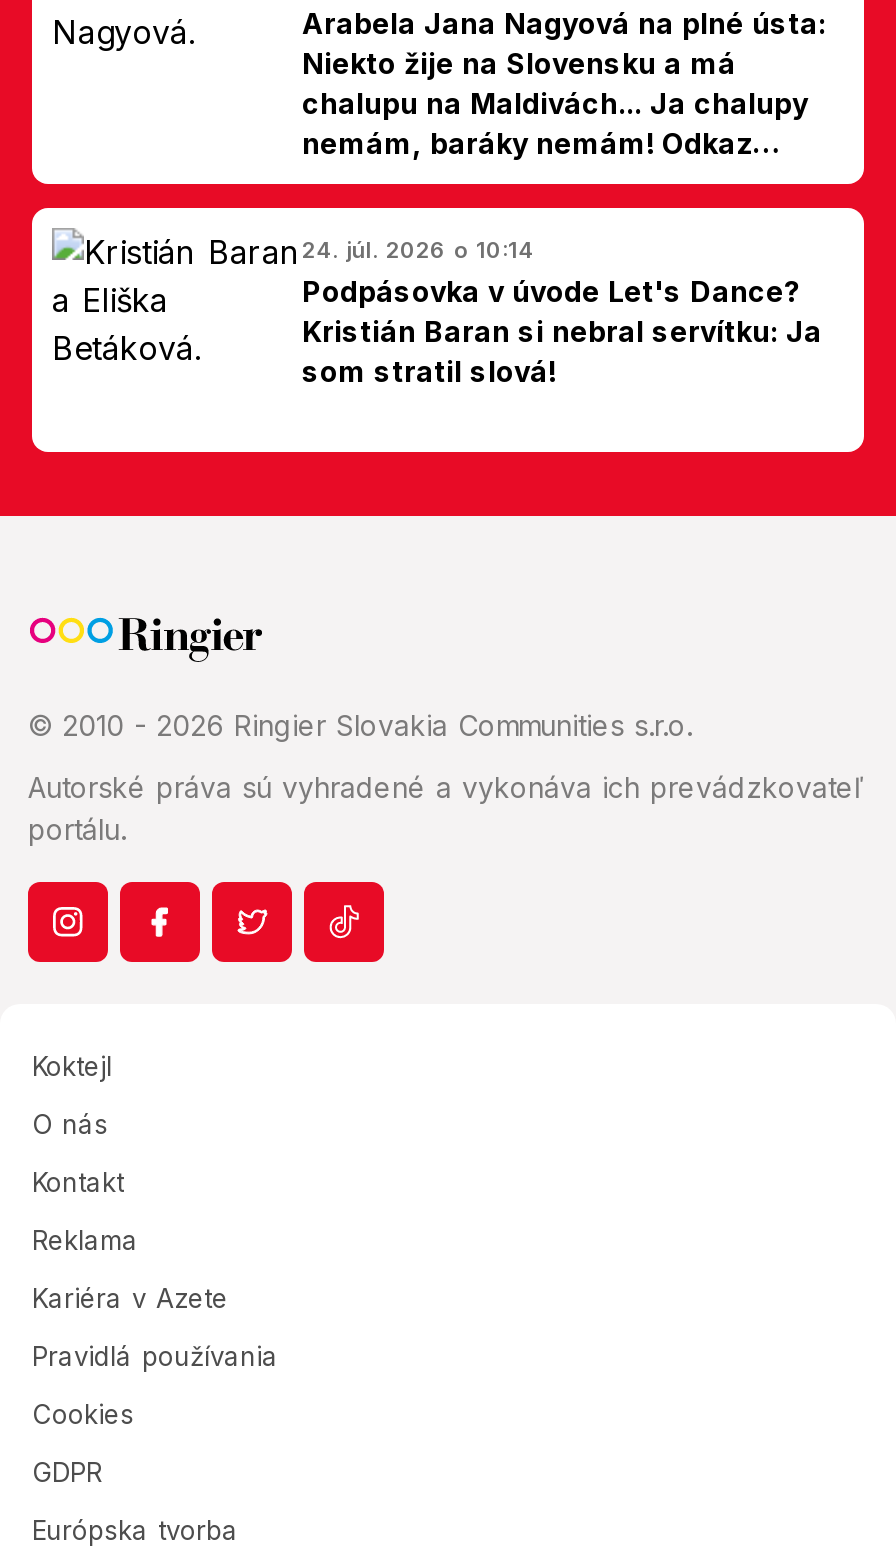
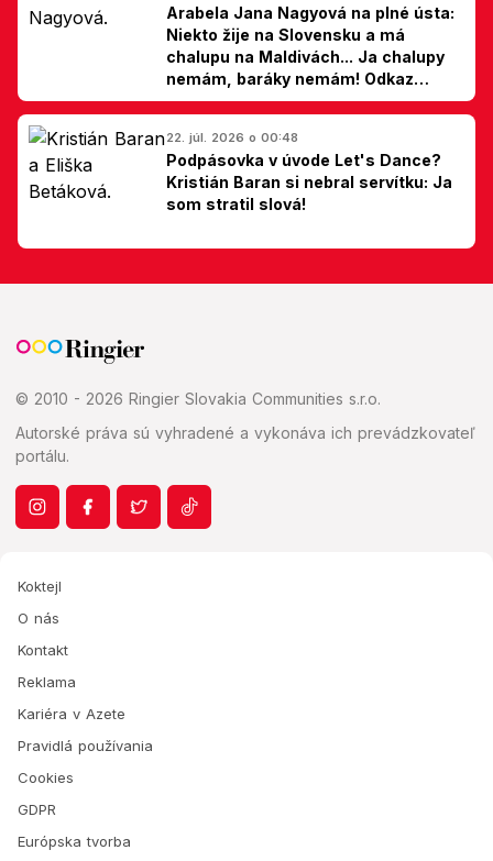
[302,235,534,263] 24. júl. 2026 o 10:14 -> [166,129,298,145] 22. júl. 2026 o 00:48

